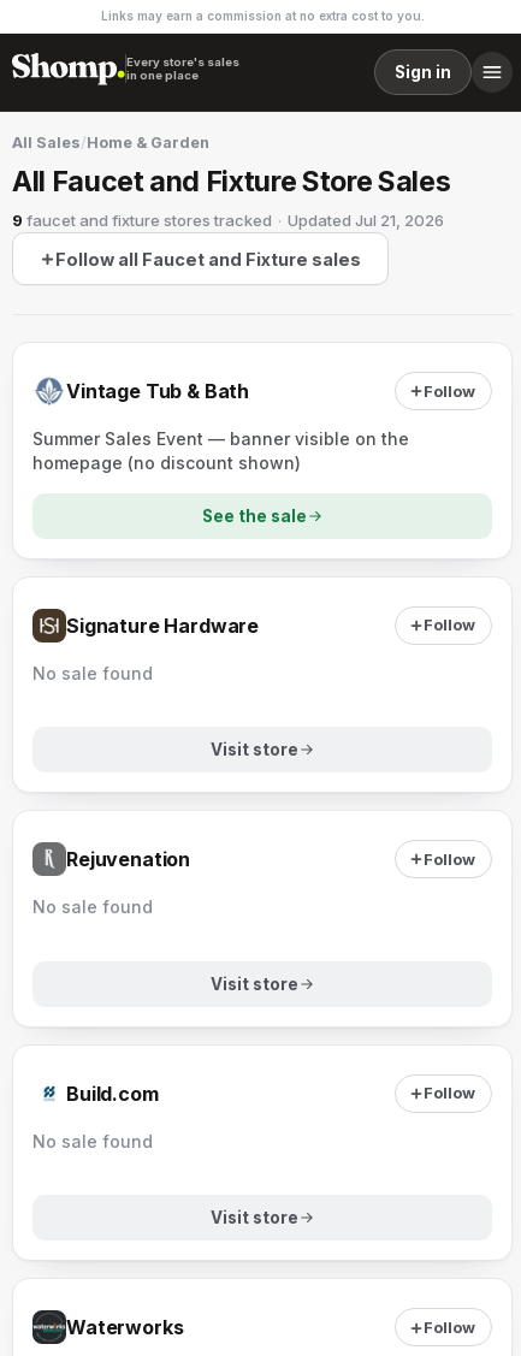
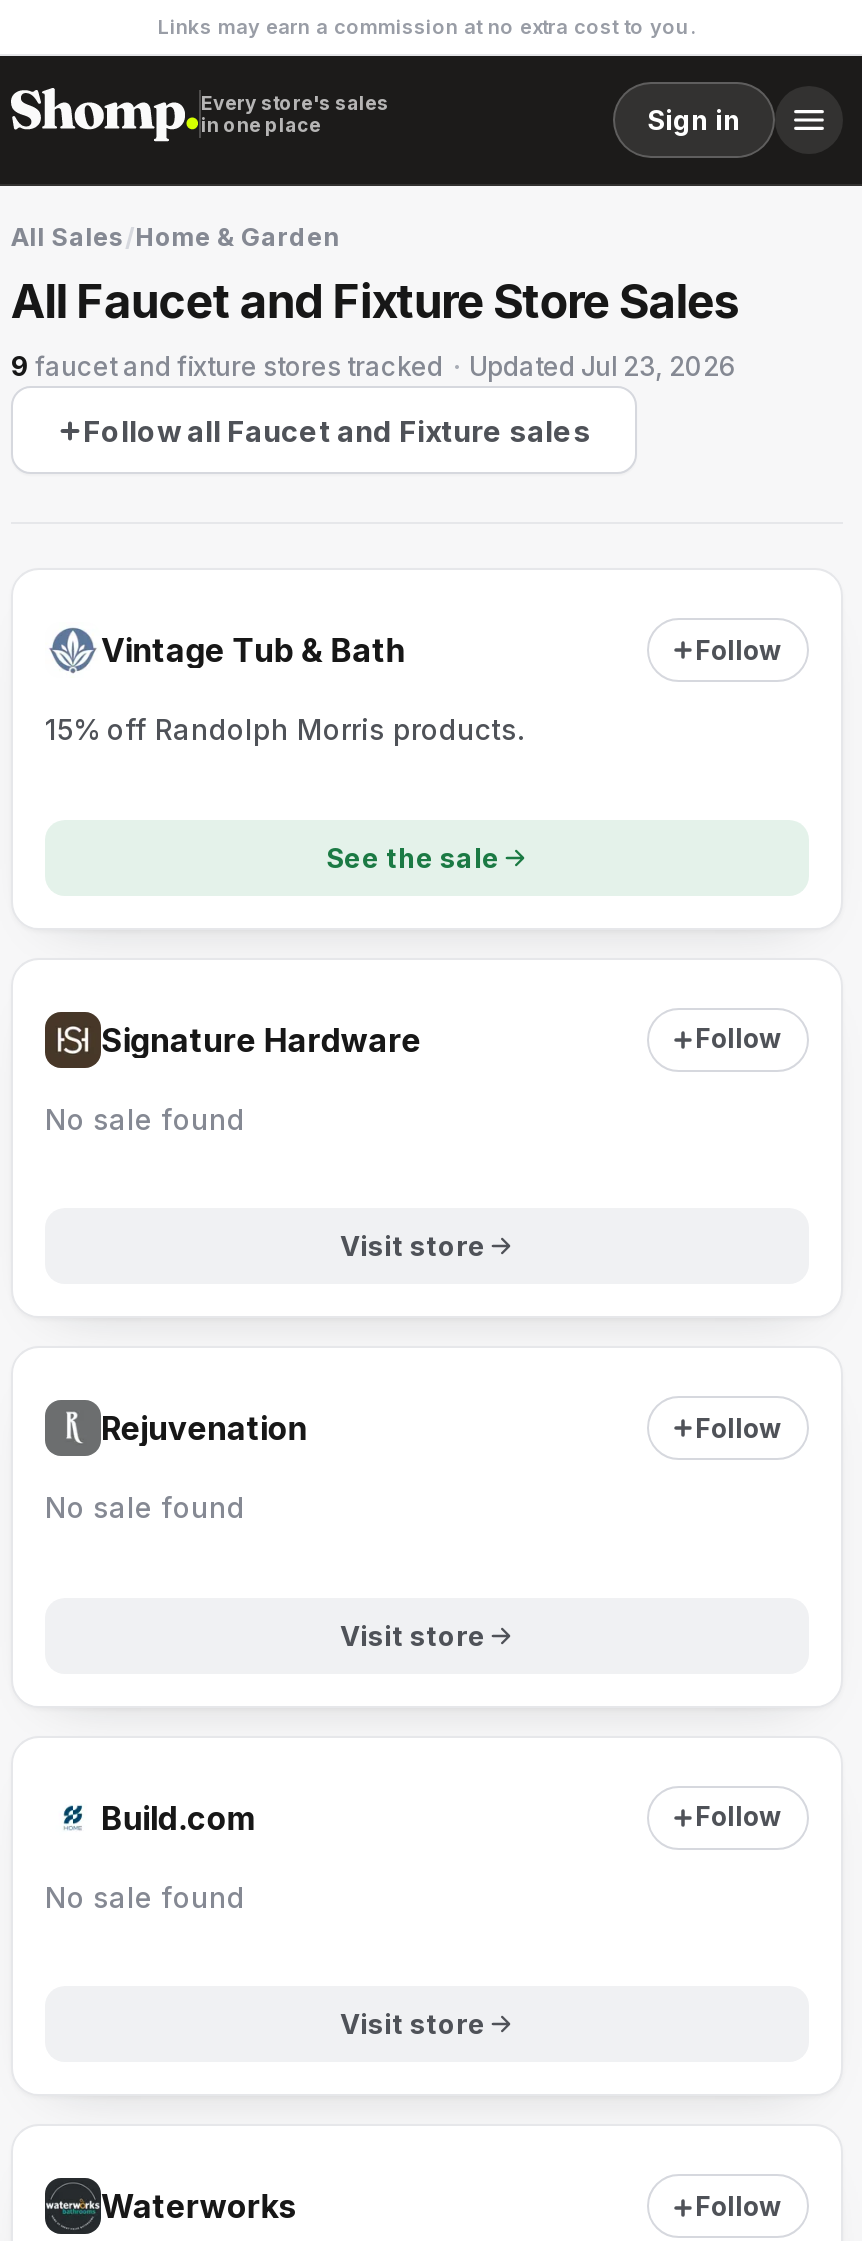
[12,211,444,230] 9 faucet and fixture stores tracked · Updated Jul 21, 2026 -> [11,350,735,382] 9 faucet and fixture stores tracked · Updated Jul 23, 2026
[32,428,409,473] Summer Sales Event — banner visible on the | homepage (no discount shown) -> [45,712,525,746] 15% off Randolph Morris products.

